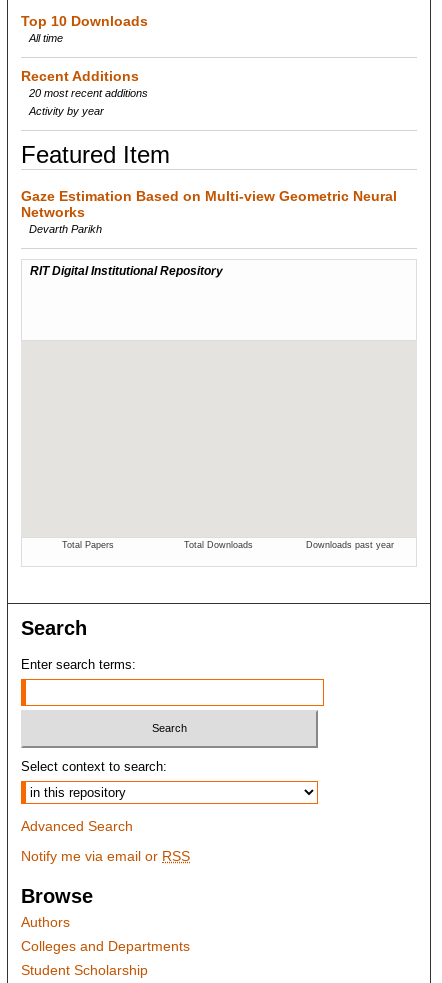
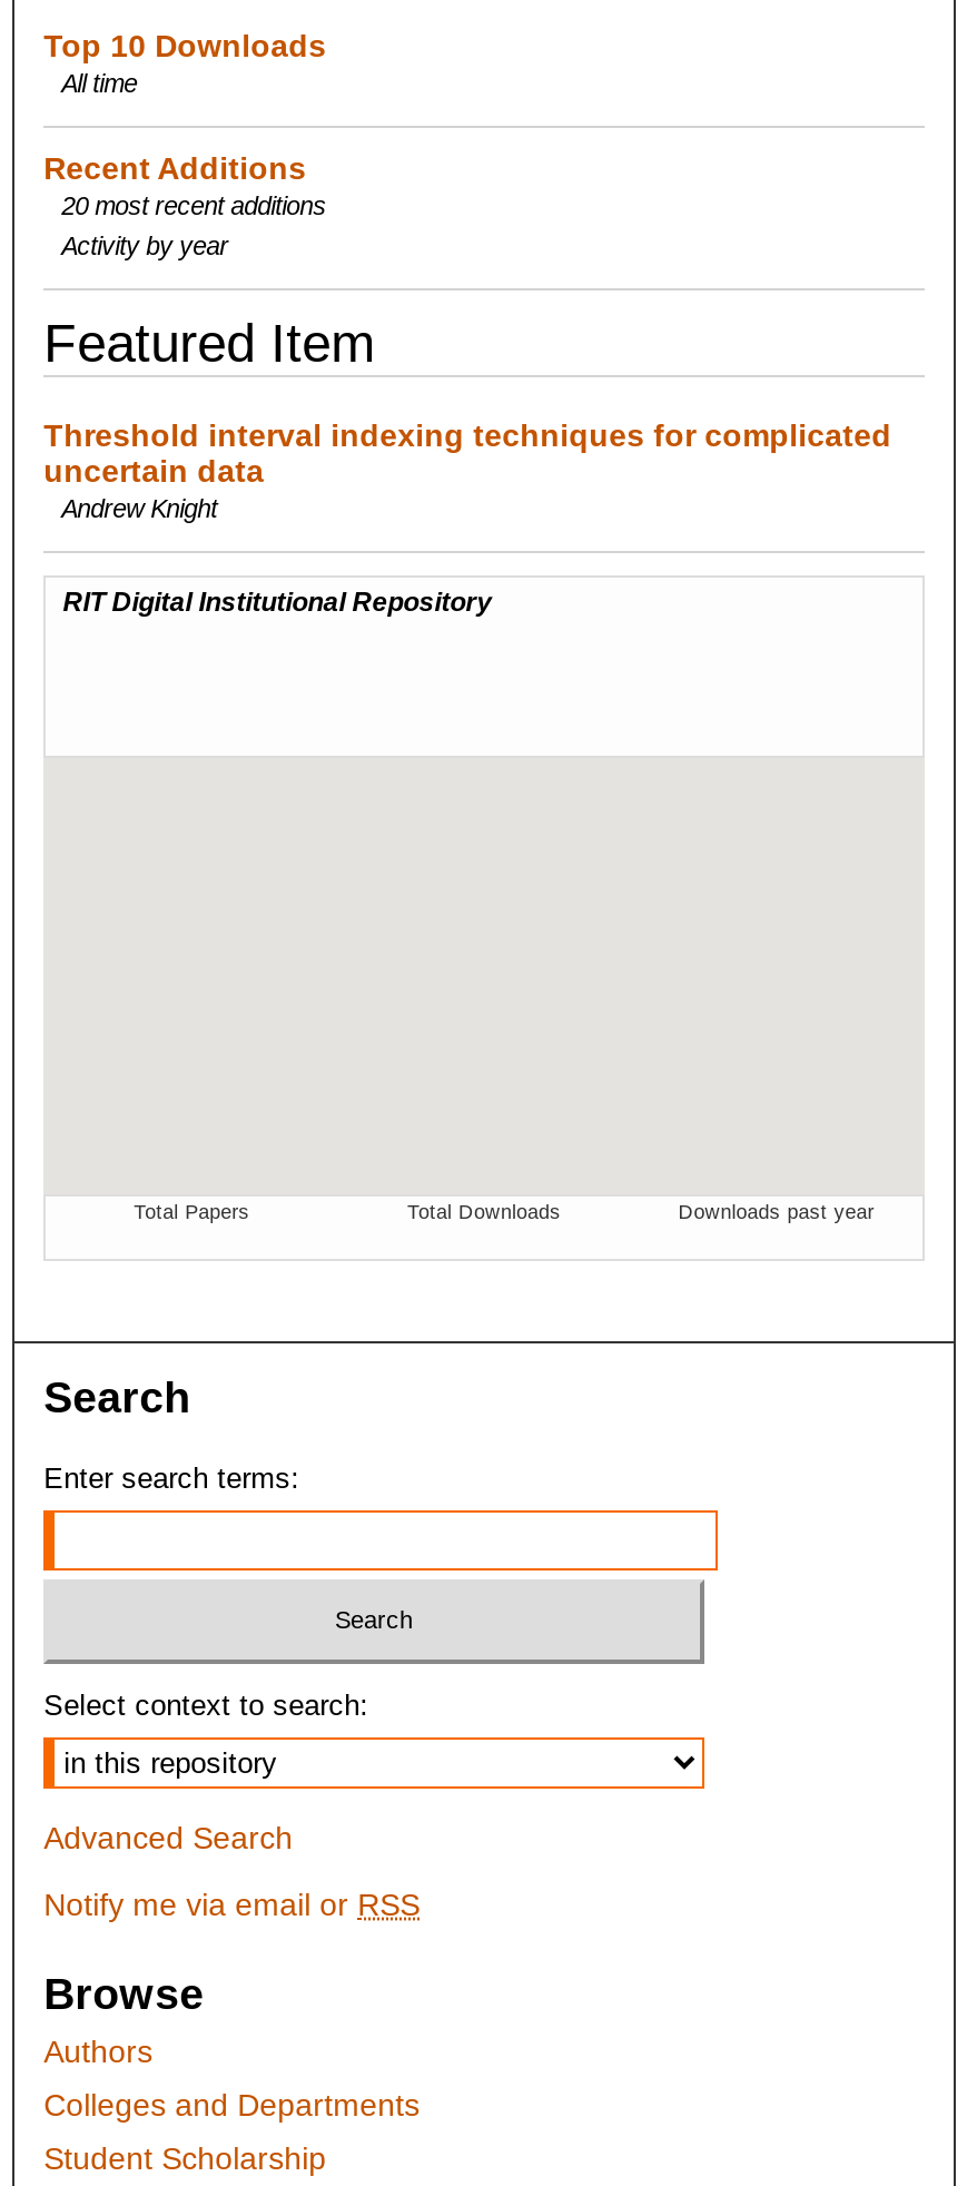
[21,188,397,235] Gaze Estimation Based on Multi-view Geometric Neural | Networks | Devarth Parikh -> [44,417,892,522] Threshold interval indexing techniques for complicated | uncertain data | Andrew Knight

